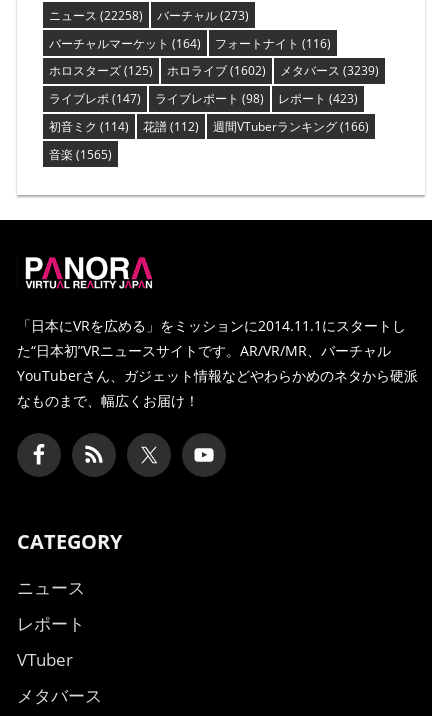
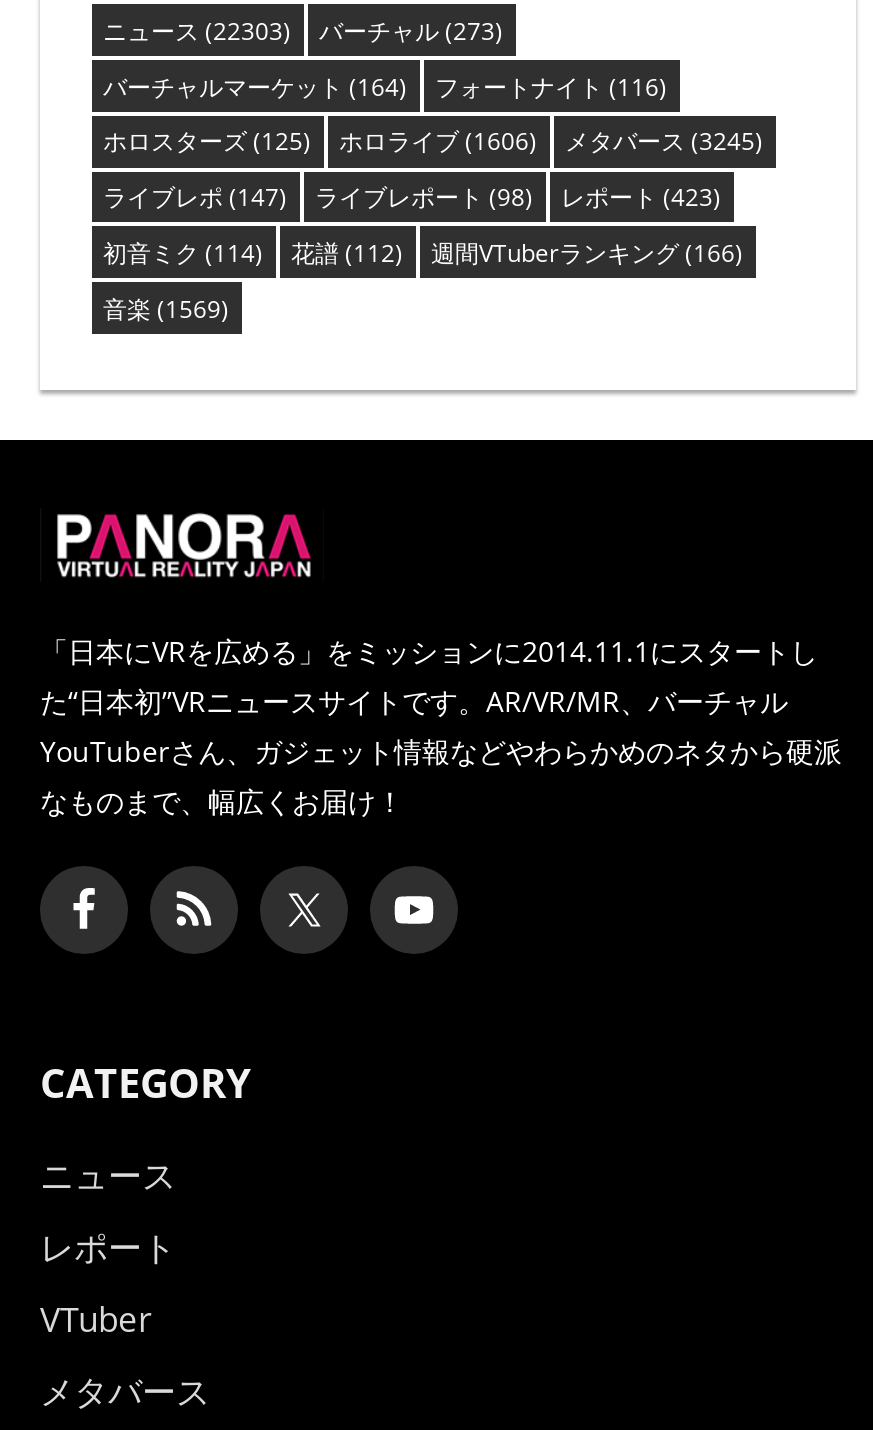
[48,7,248,24] ニュース(22258) バーチャル(273) -> [103,14,503,48] ニュース(22303) バーチャル(273)
[166,62,265,79] ホロライブ(1602) -> [339,125,537,159] ホロライブ(1606)
[279,62,378,79] メタバース(3239) -> [565,125,763,159] メタバース(3245)
[48,146,111,163] 音楽(1565) -> [103,291,229,325] 音楽(1569)

